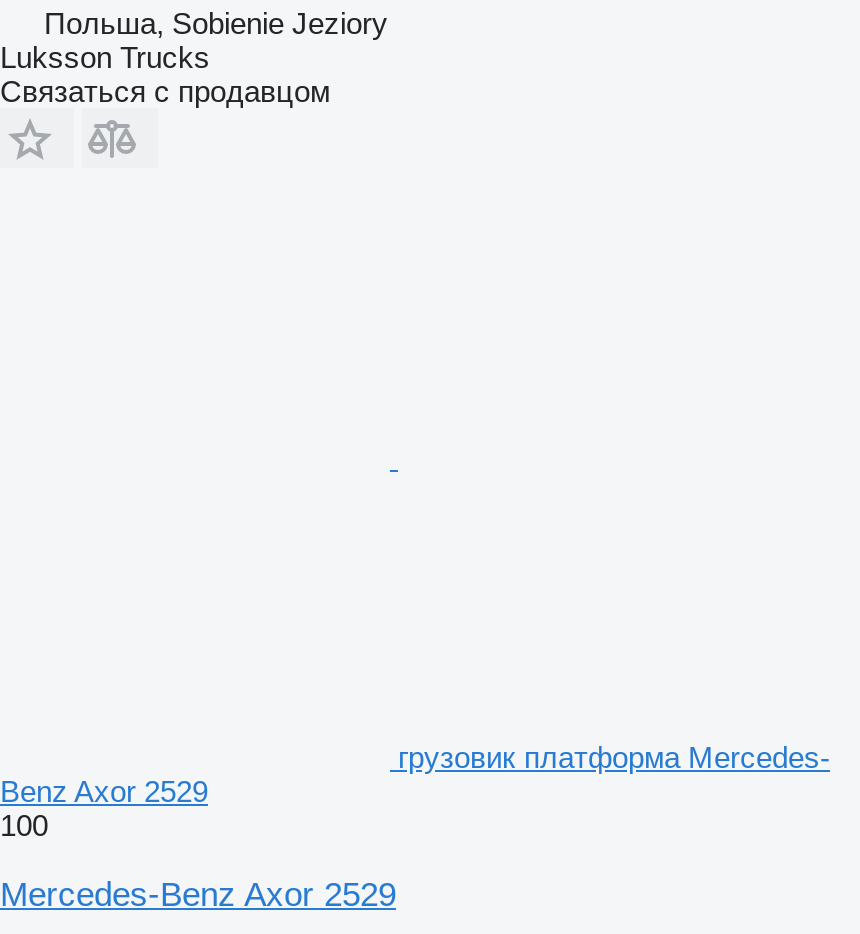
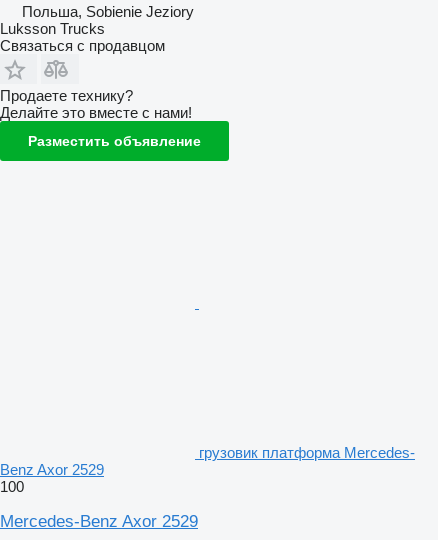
none -> [0,87,201,149] Продаете технику? | Делайте это вместе с нами! | Разместить объявление

